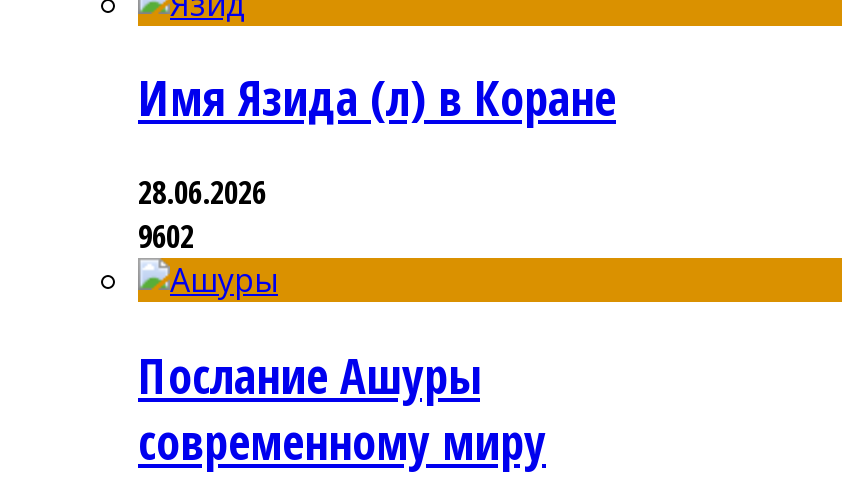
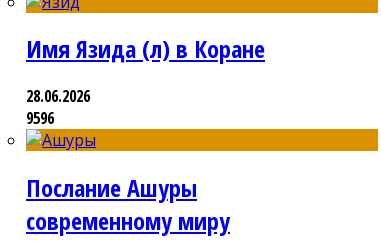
[138,215,194,259] 9602 -> [26,107,54,129] 9596

